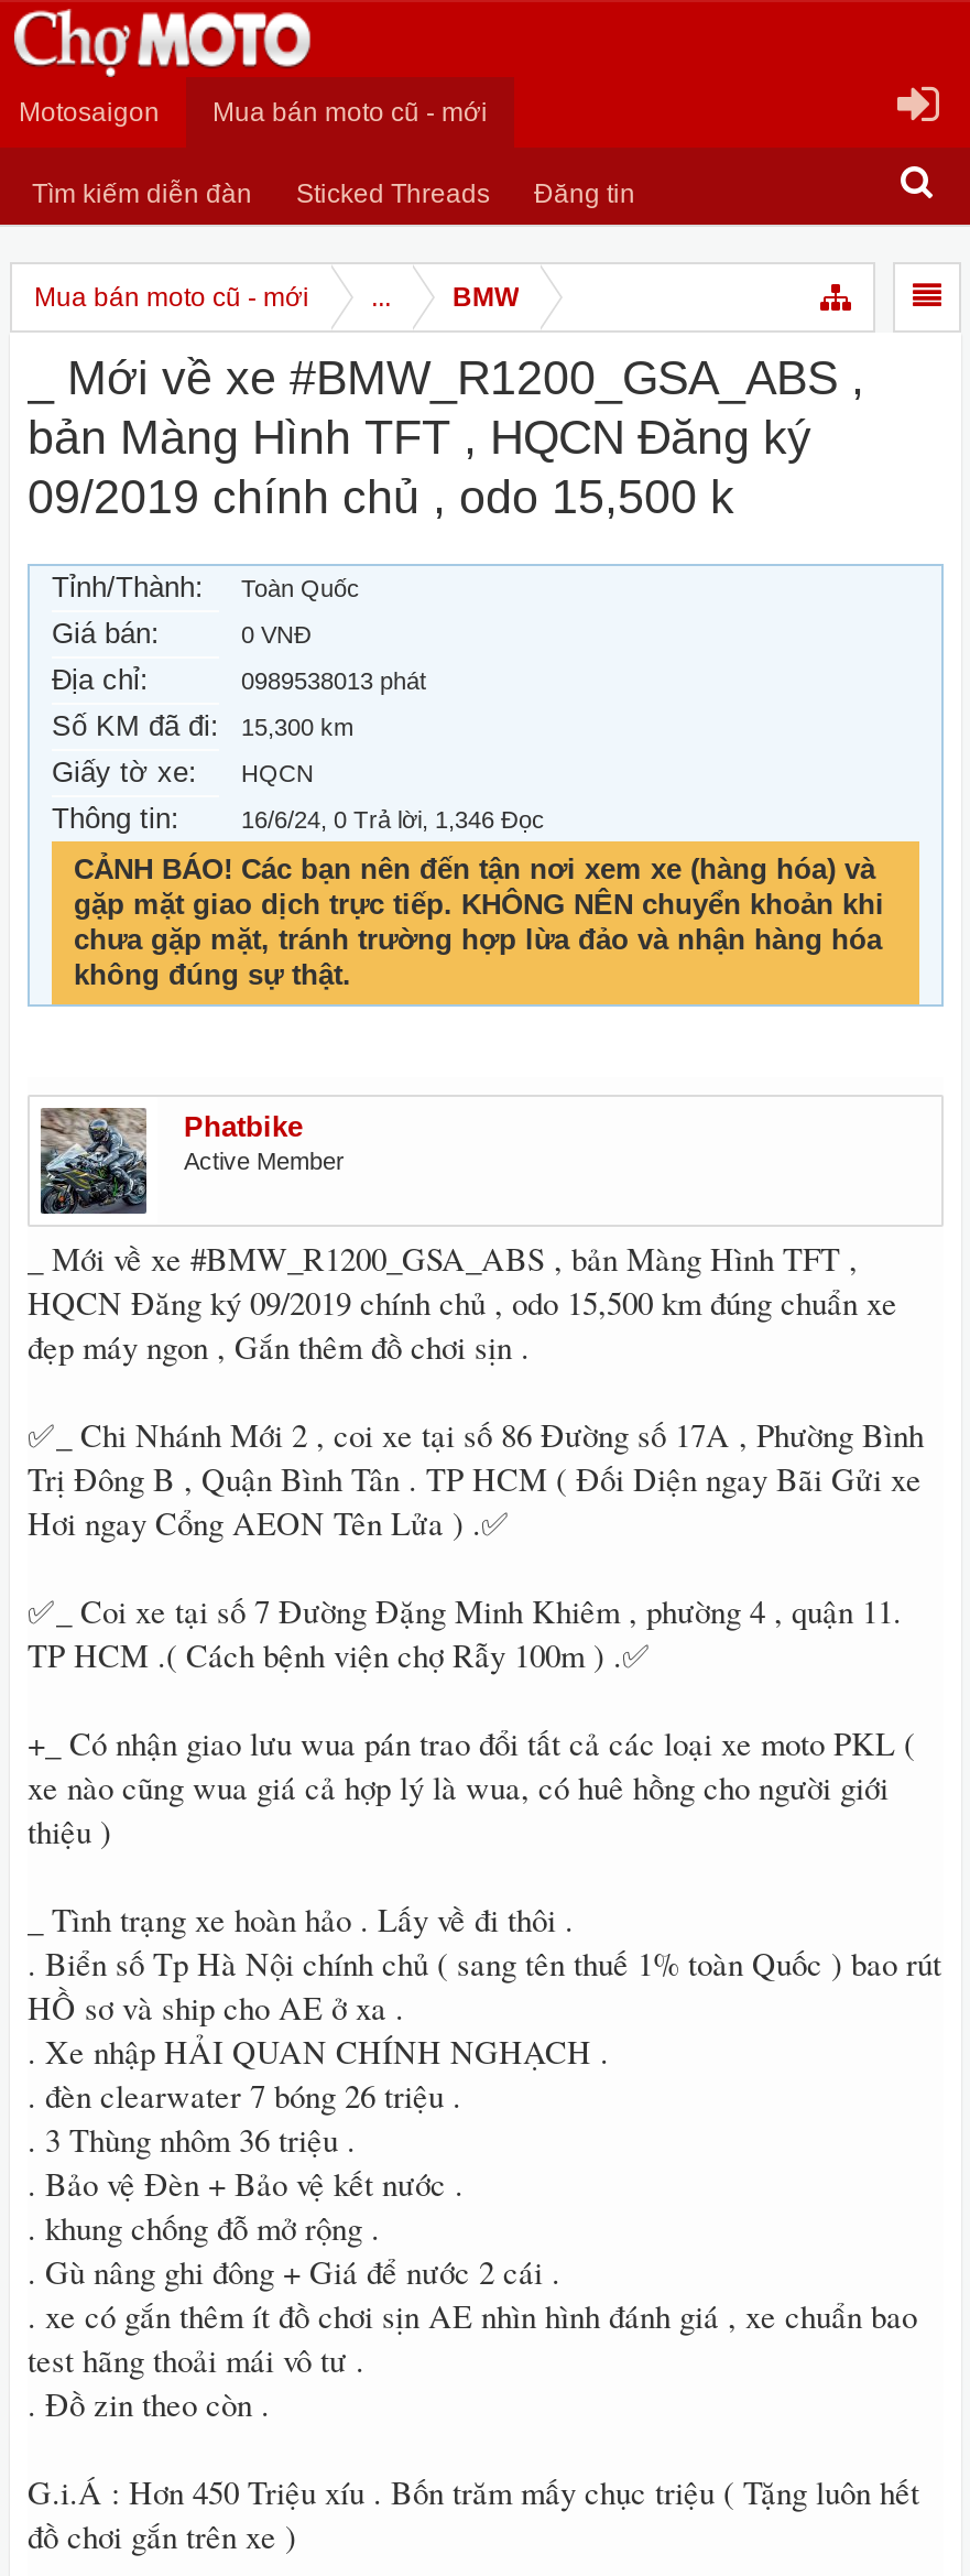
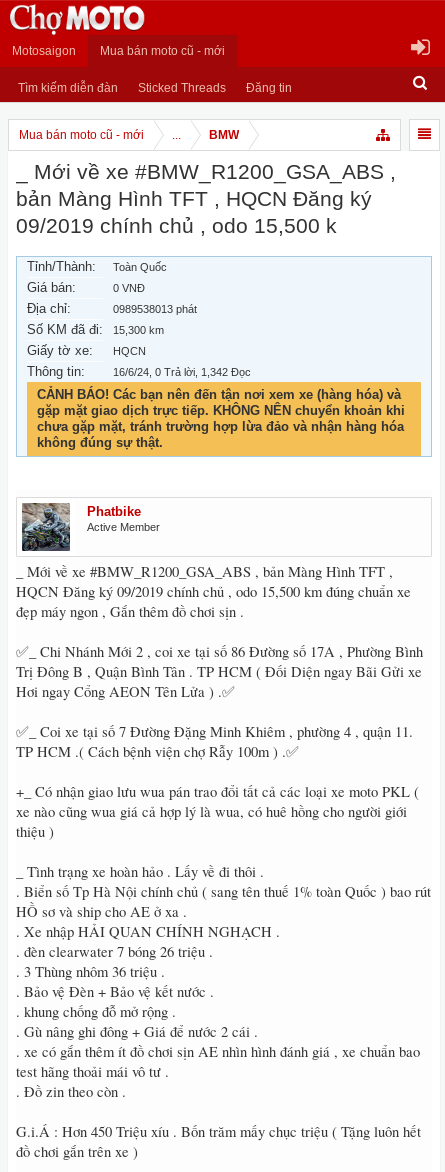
[241,806,545,833] 16/6/24, 0 Trả lời, 1,346 Đọc -> [113,366,251,378] 16/6/24, 0 Trả lời, 1,342 Đọc

